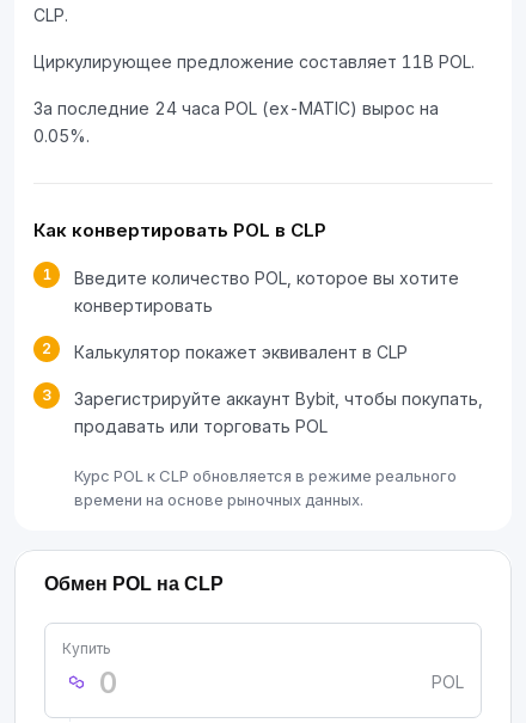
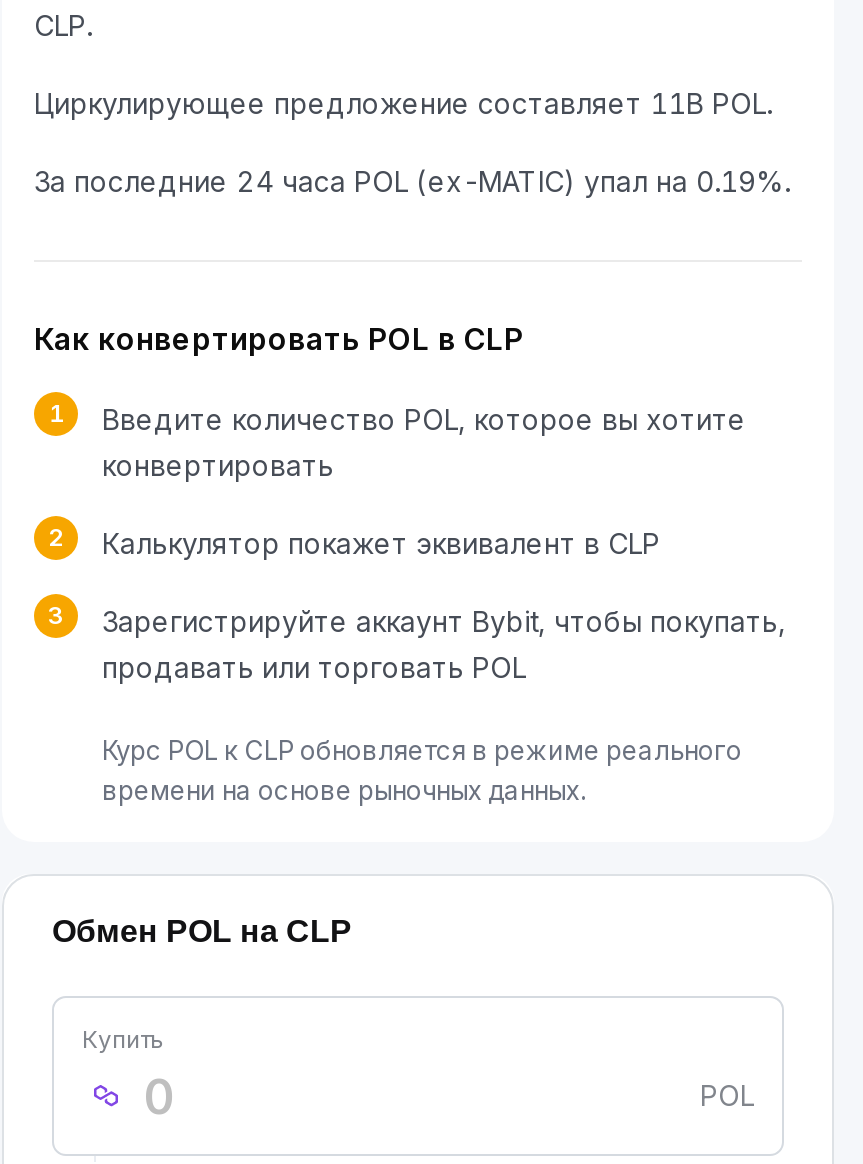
[33,98,439,146] За последние 24 часа POL (ex-MATIC) вырос на | 0.05%. -> [34,164,790,198] За последние 24 часа POL (ex-MATIC) упал на 0.19%.

